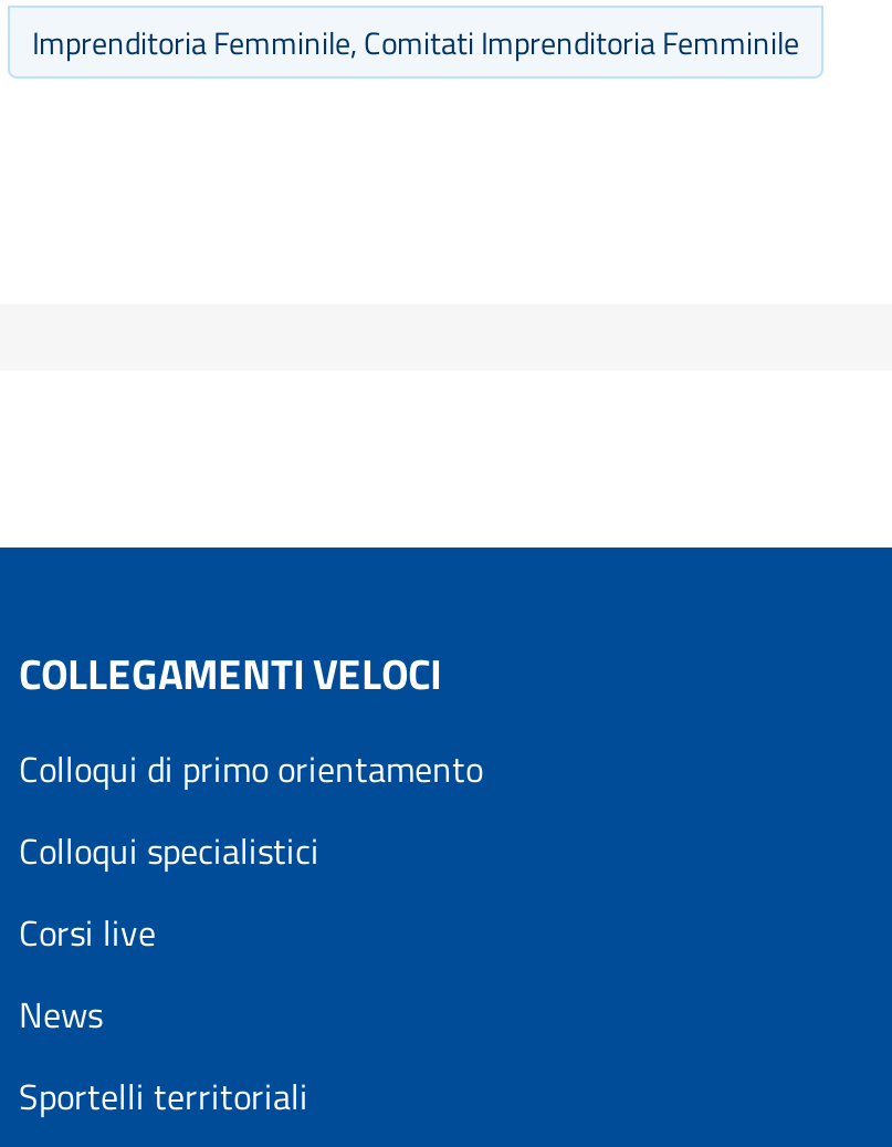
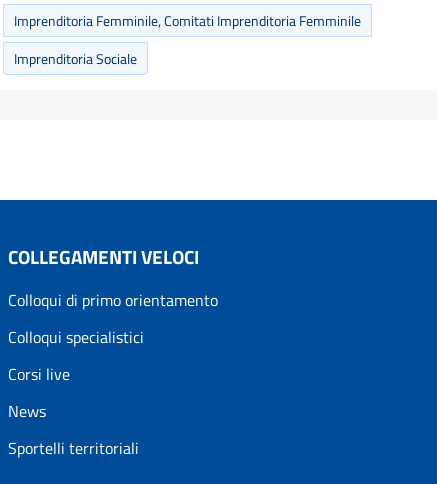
none -> [14,48,137,69] Imprenditoria Sociale

